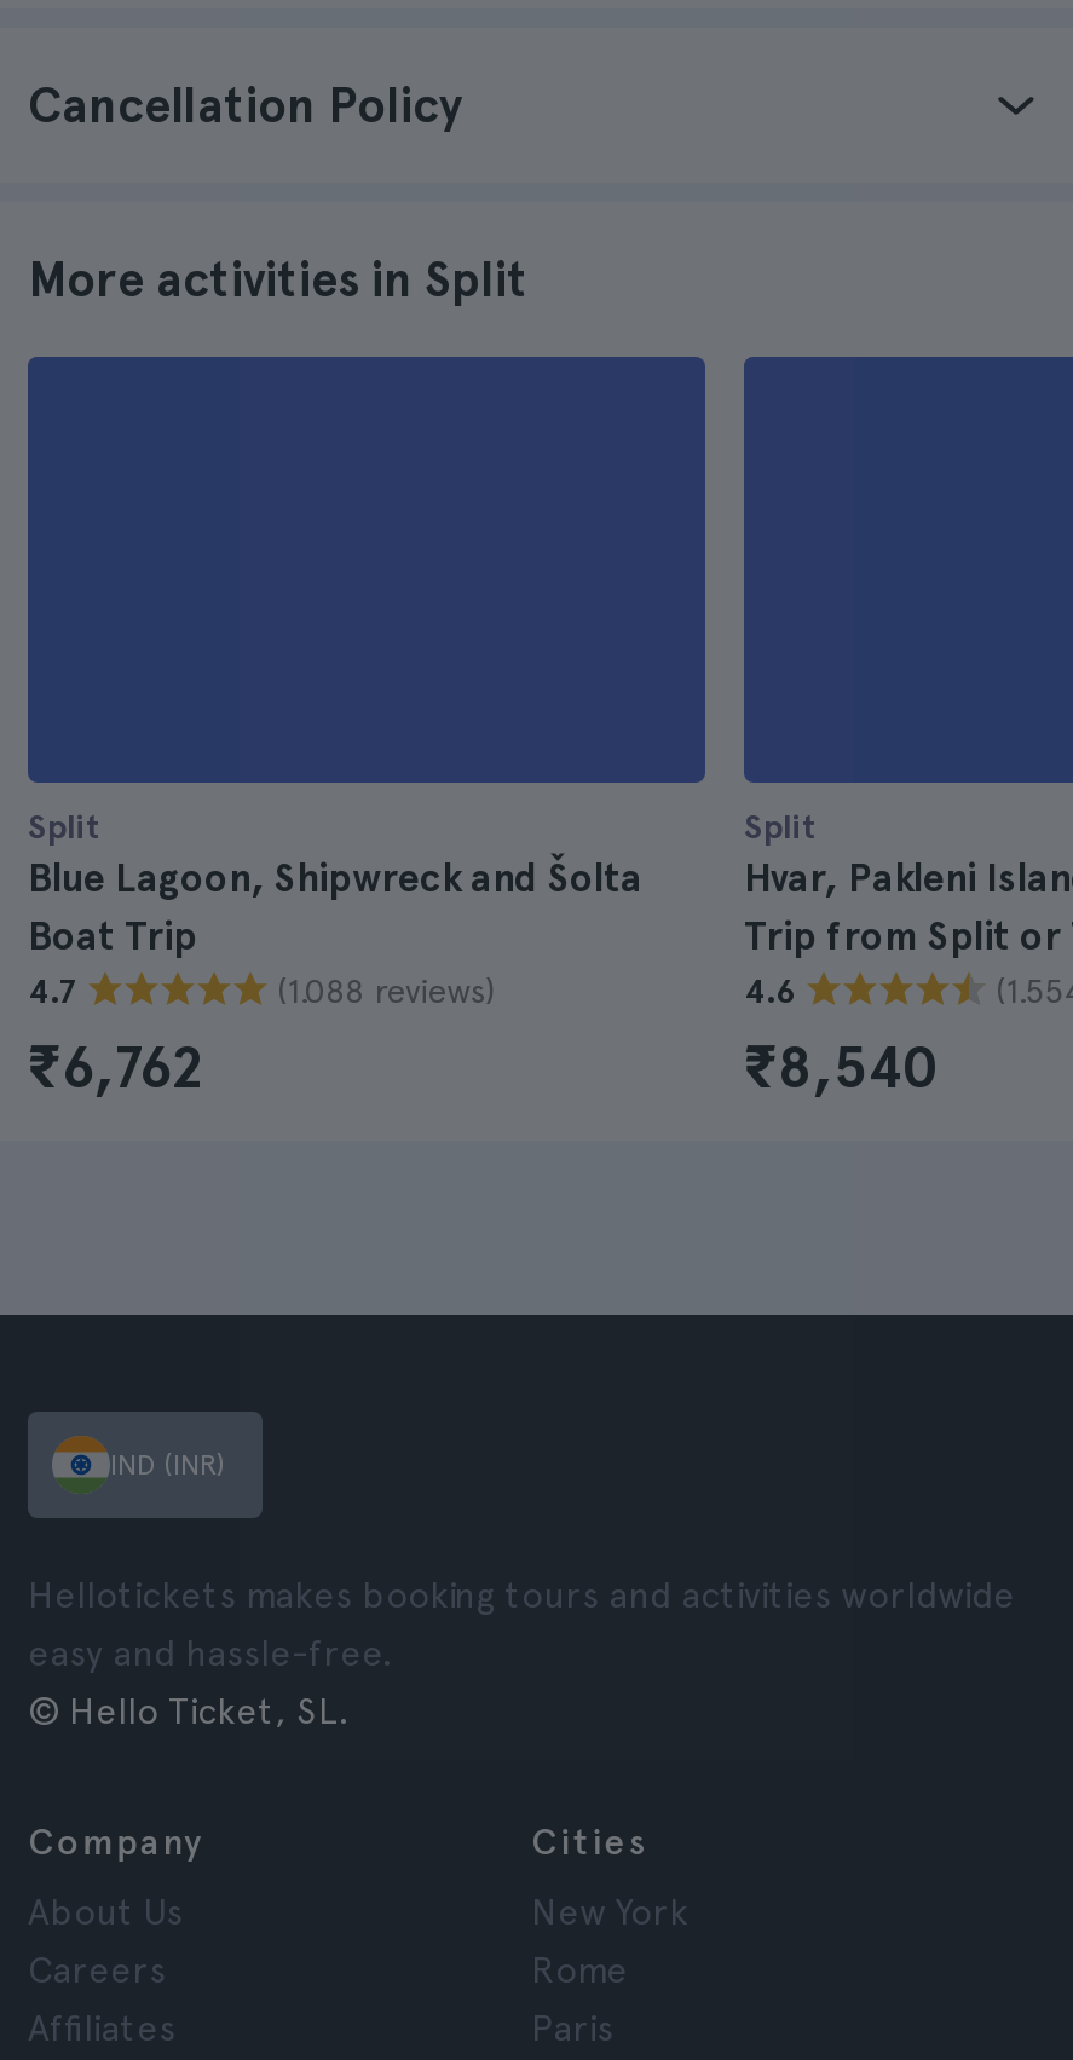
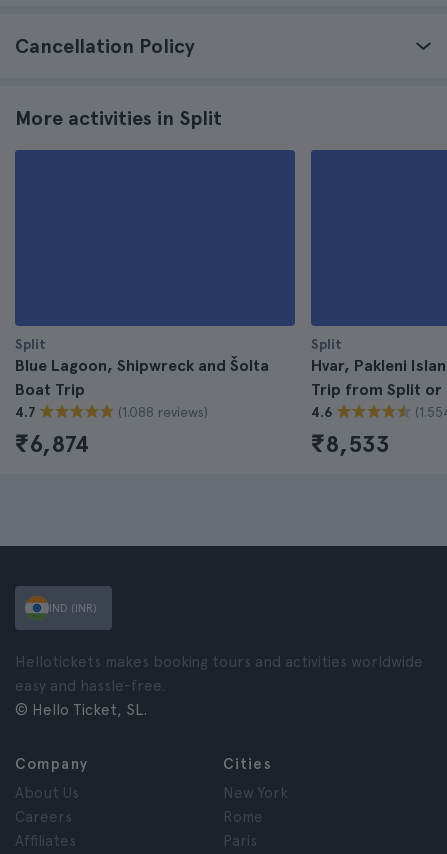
[28,1032,207,1102] ₹6,762 -> [15,429,89,458] ₹6,874
[744,1032,938,1102] ₹8,540 -> [311,429,390,458] ₹8,533

